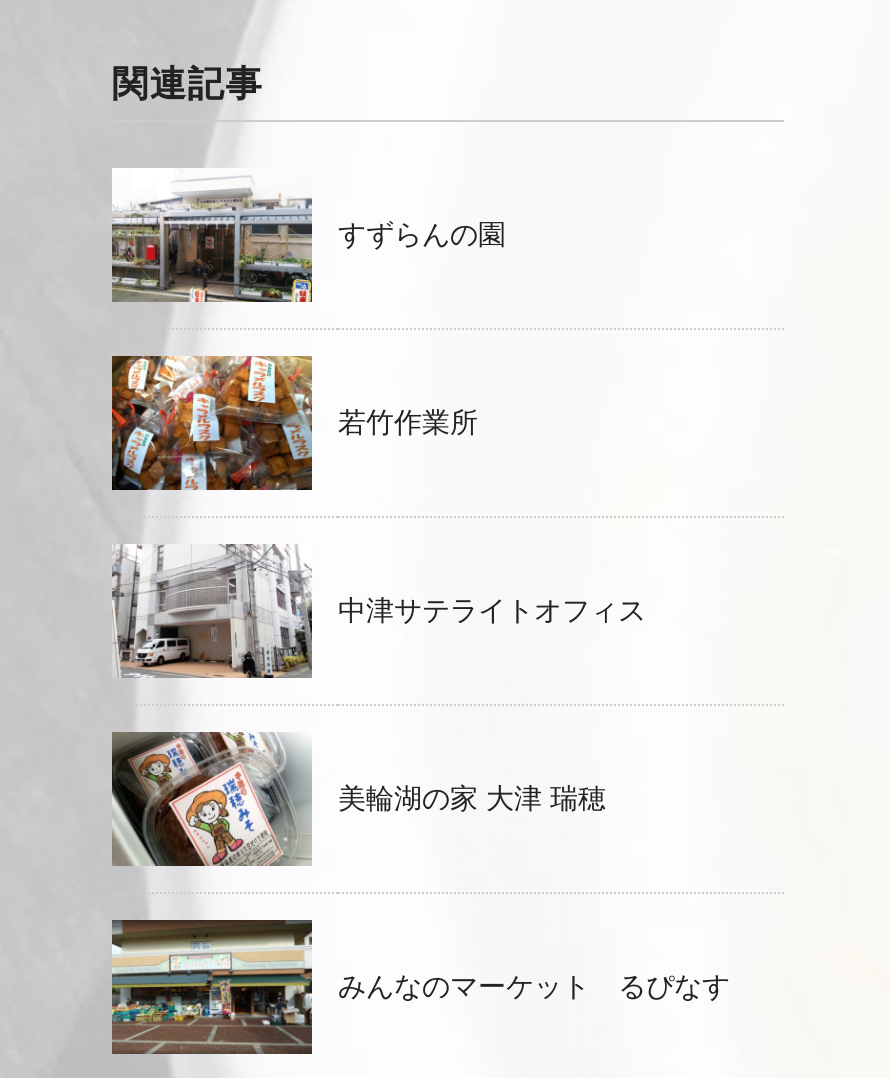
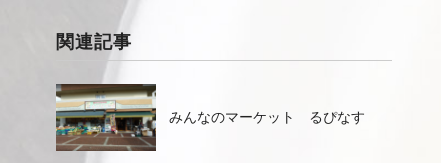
[112,168,506,304] [image] | すずらんの園 -> none
[110,354,478,916] [image] | 若竹作業所 -> none
[338,594,646,626] 中津サテライトオフィス -> none
[338,782,606,814] 美輪湖の家 大津 瑞穂 -> none

